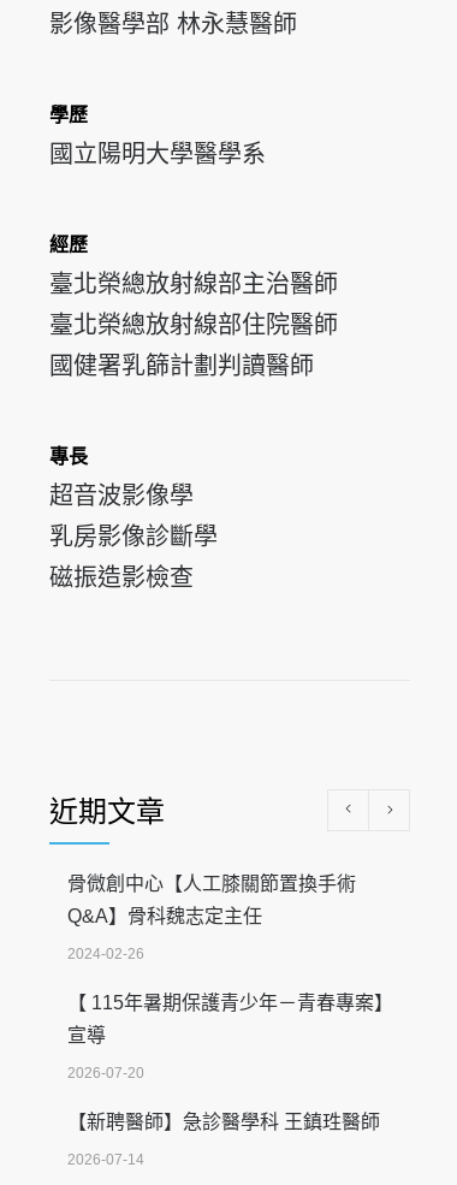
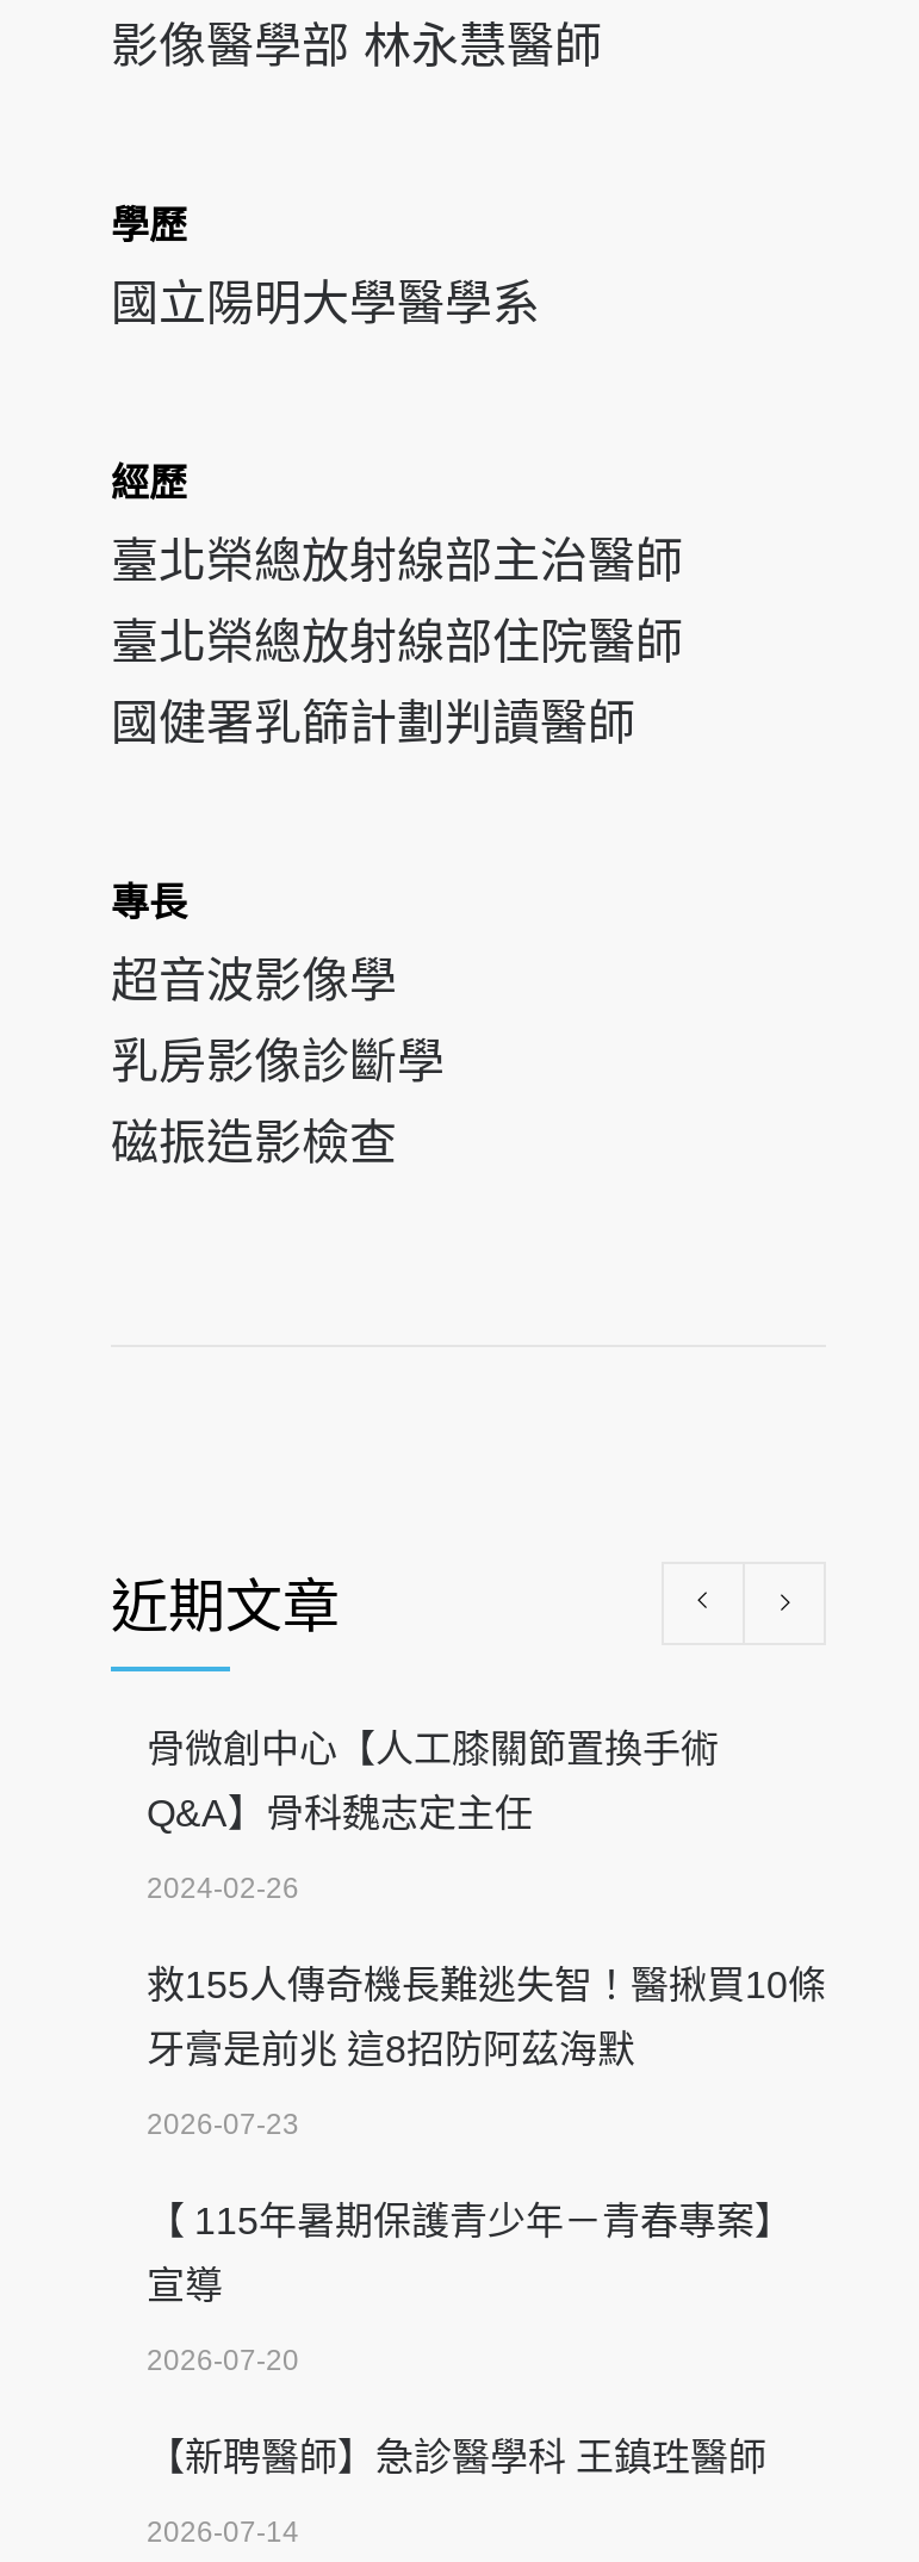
none -> [147,1966,826,2142] 救155人傳奇機長難逃失智！醫揪買10條 | 牙膏是前兆 這8招防阿茲海默 | 2026-07-23

